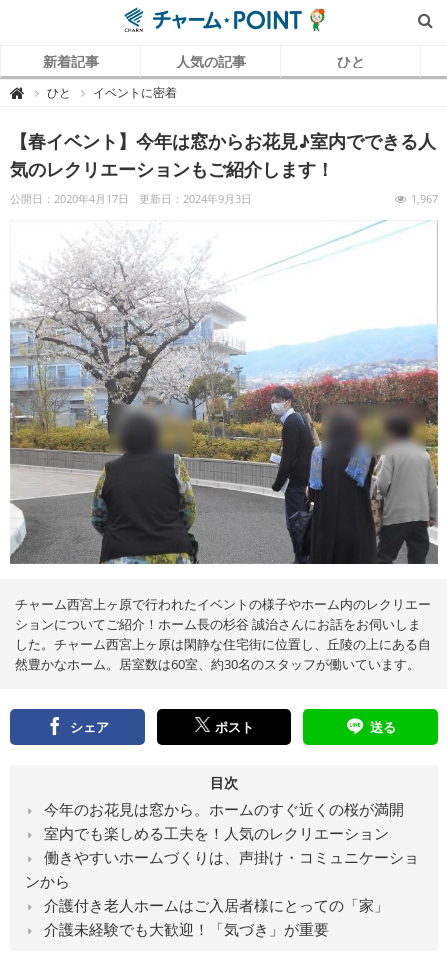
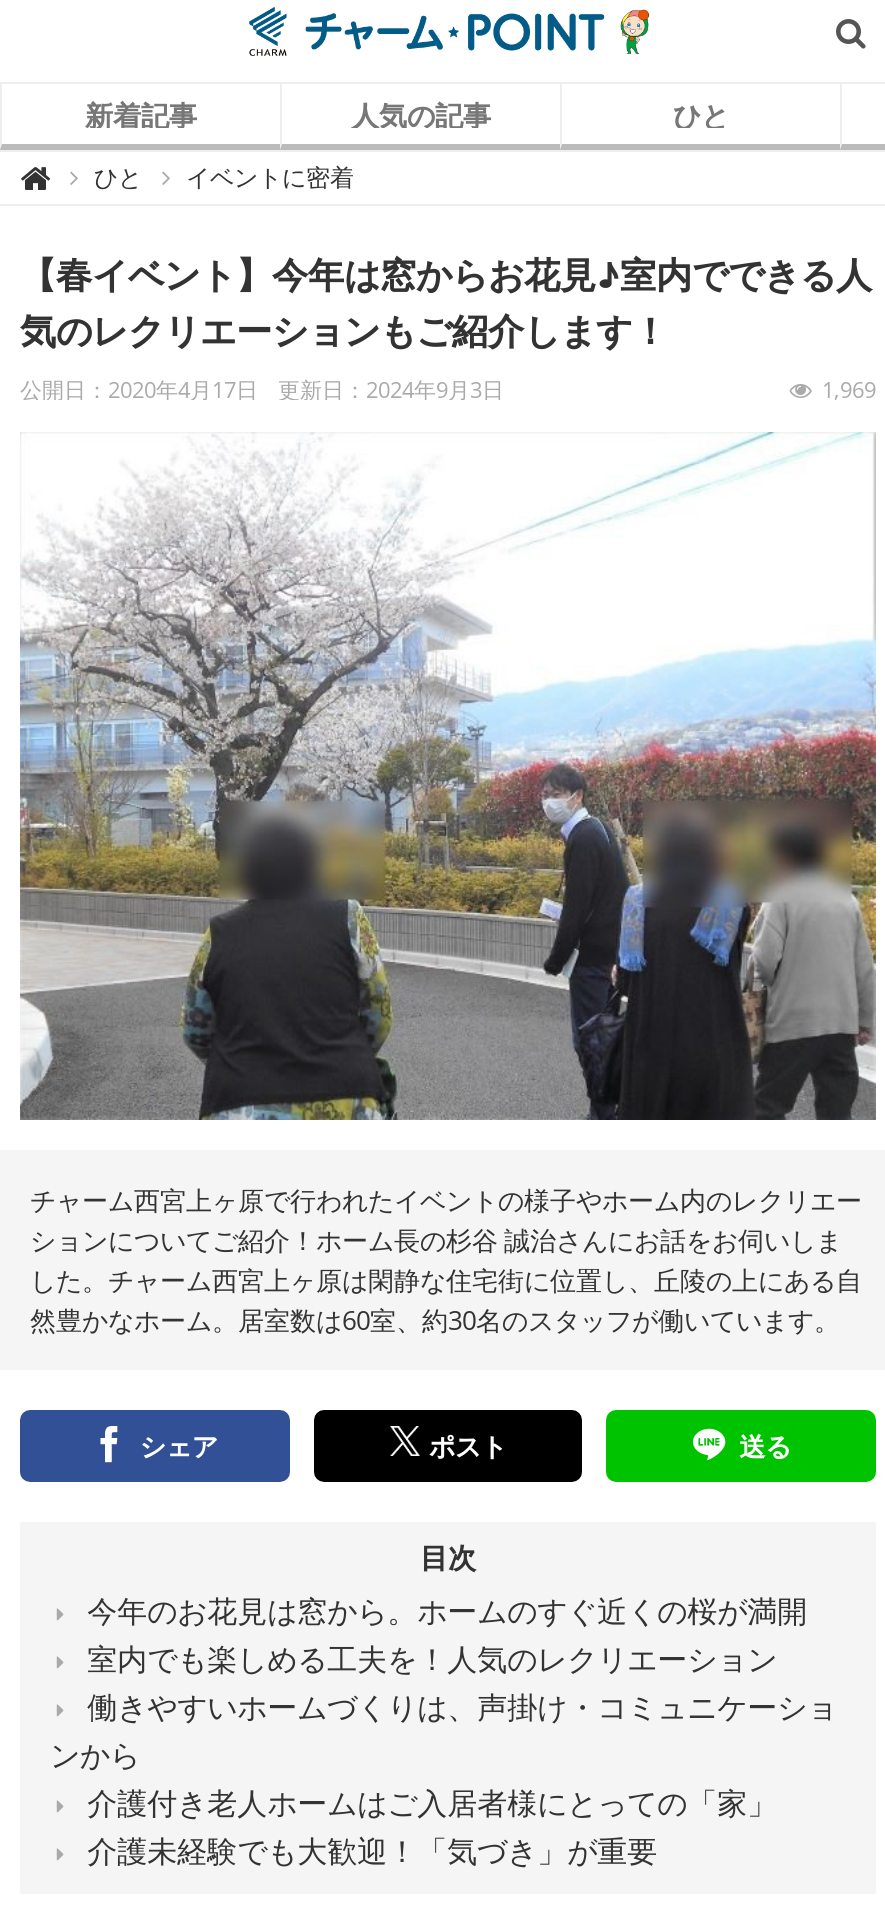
[411,191,438,206] 1,967 -> [822,374,876,404] 1,969

